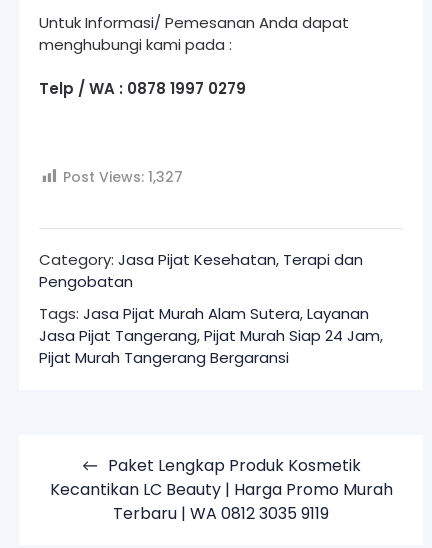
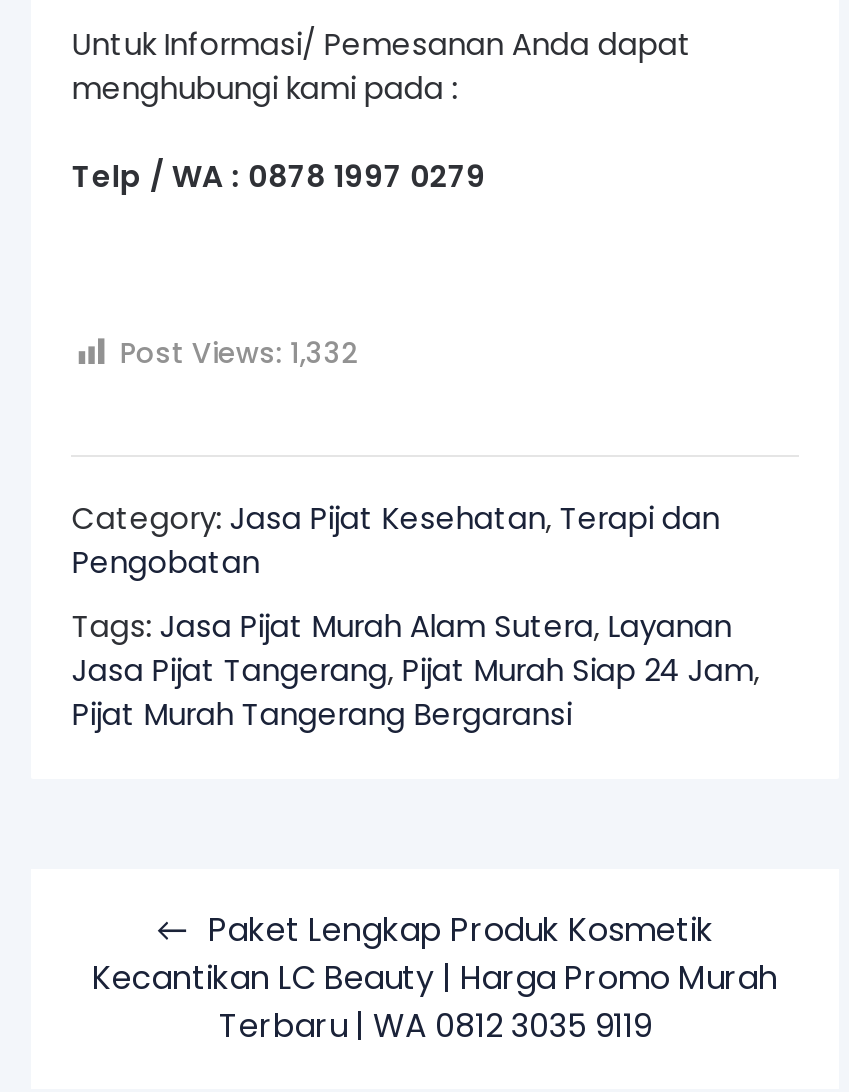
[63,167,183,187] Post Views: 1,327 -> [120,333,360,373] Post Views: 1,332

